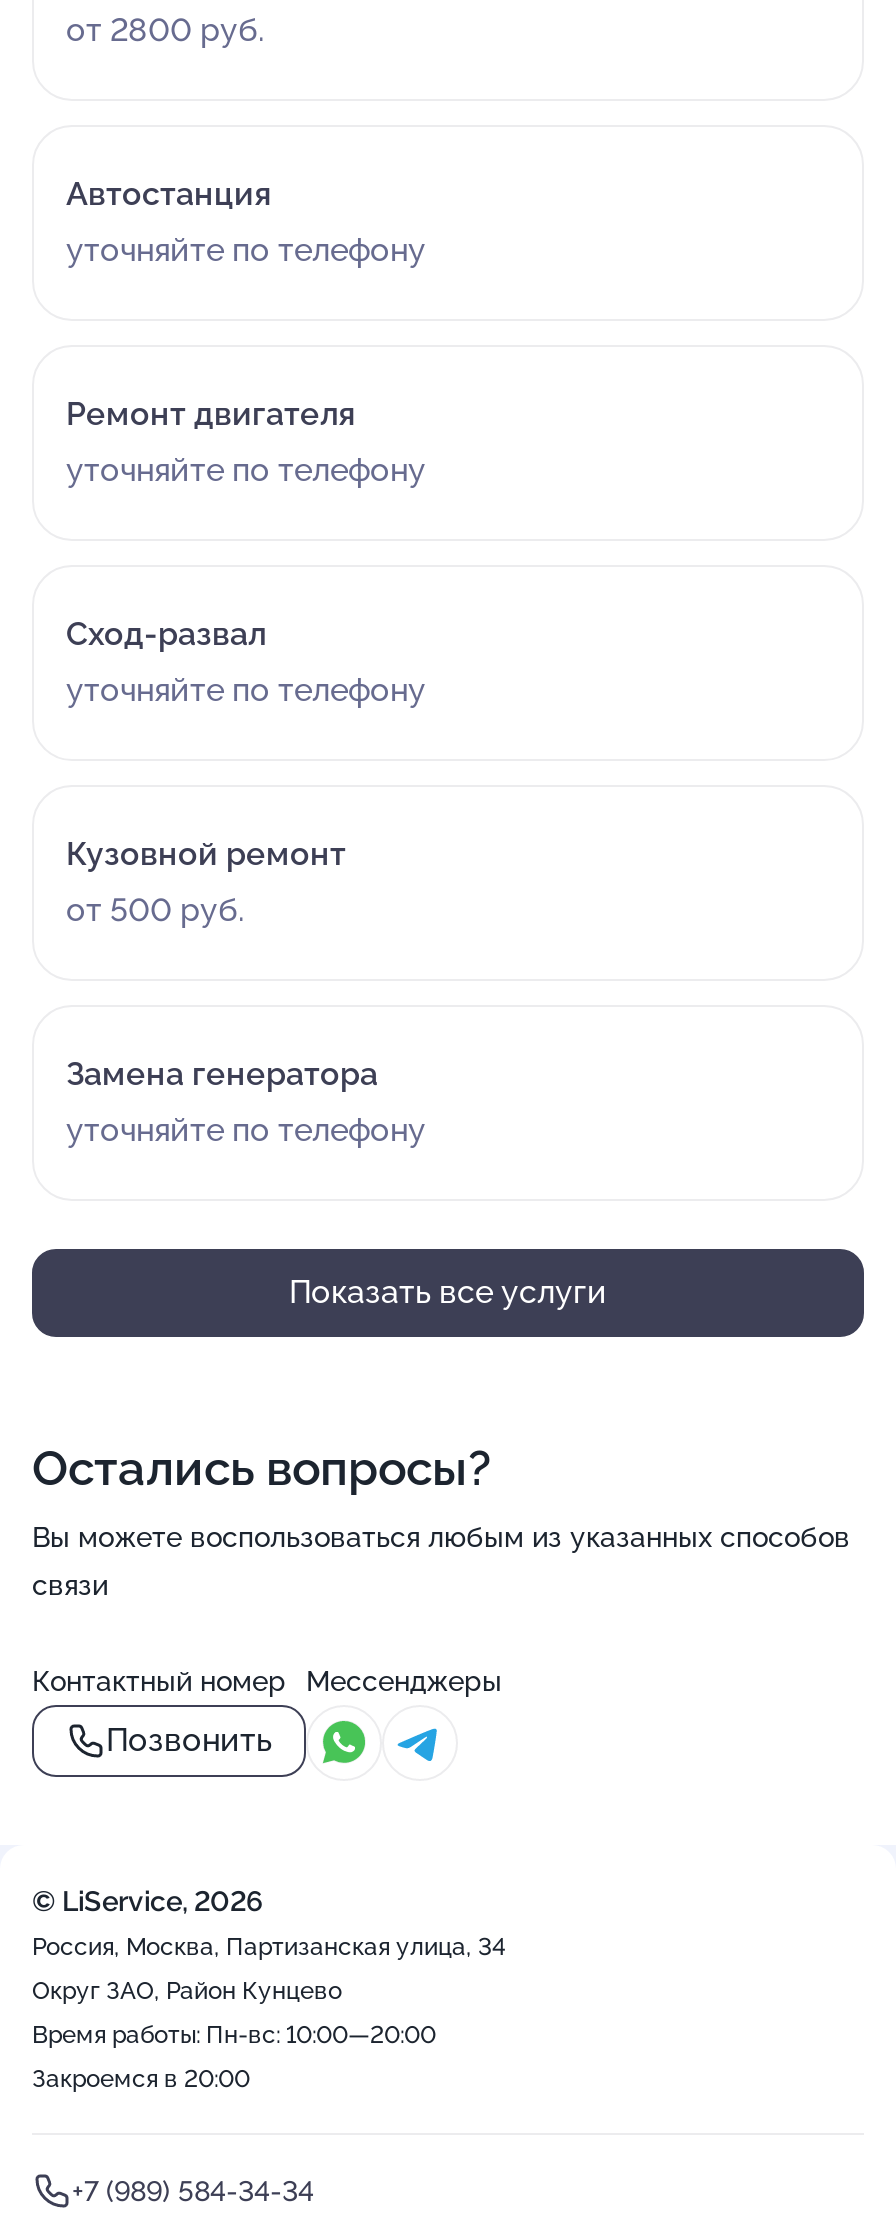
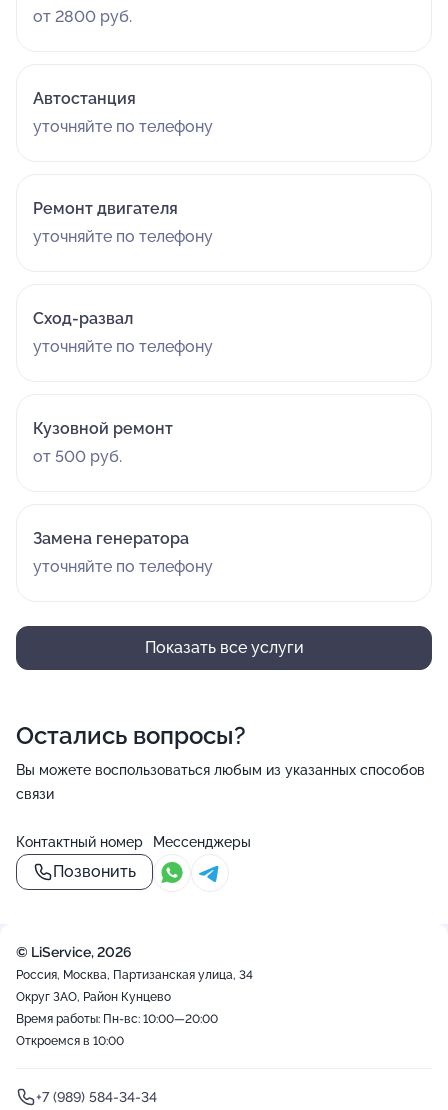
[32,2065,250,2093] Закроемся в 20:00 -> [16,1034,124,1048] Откроемся в 10:00

